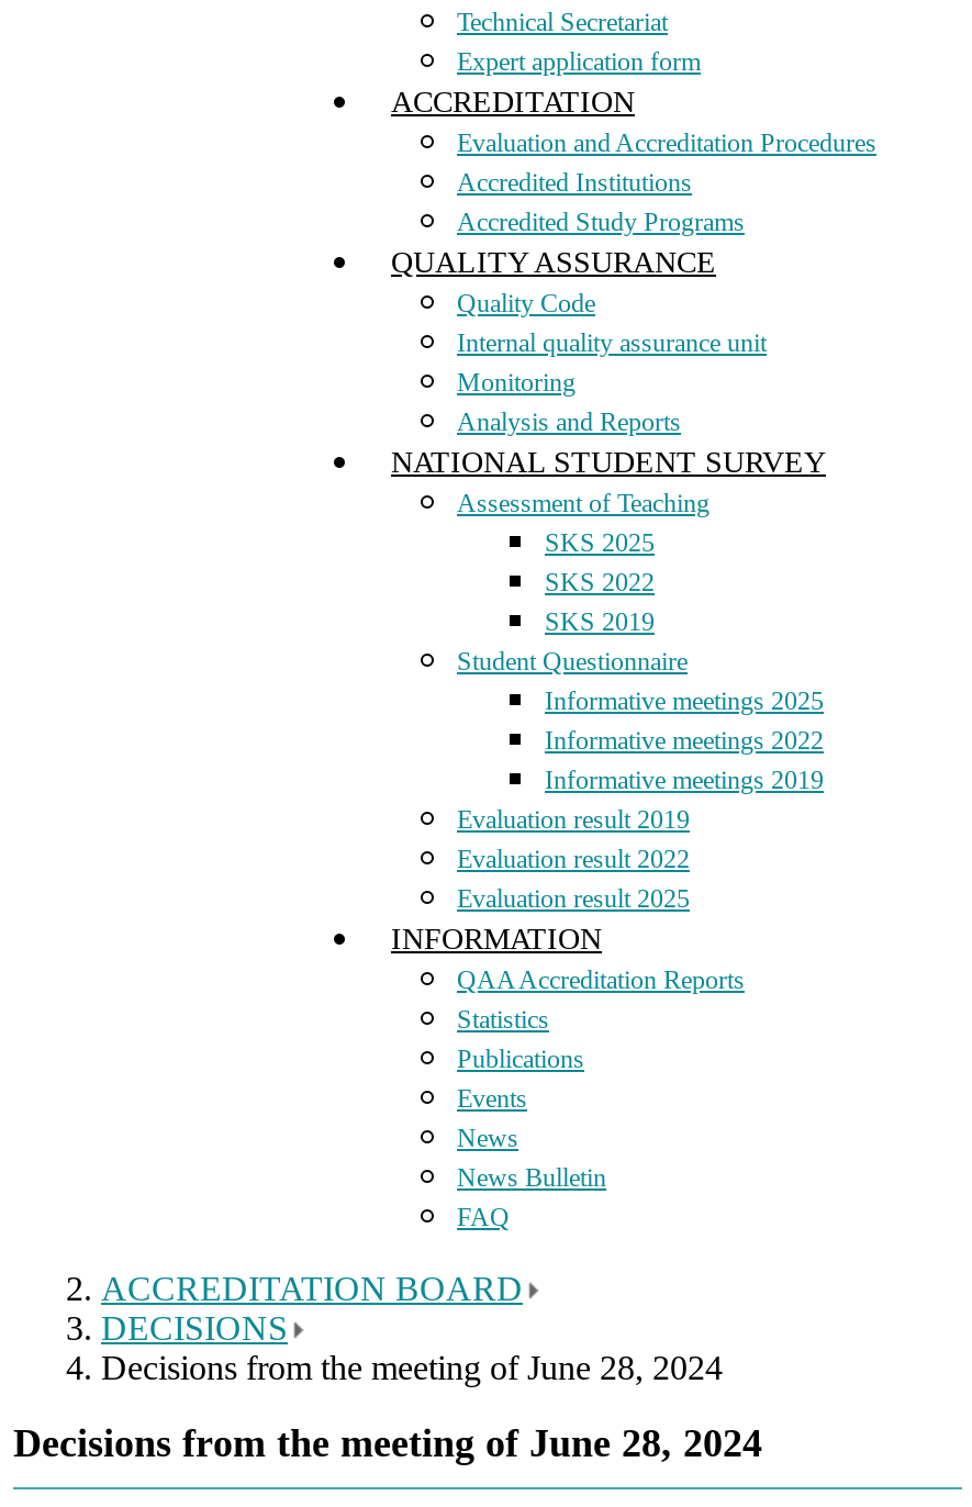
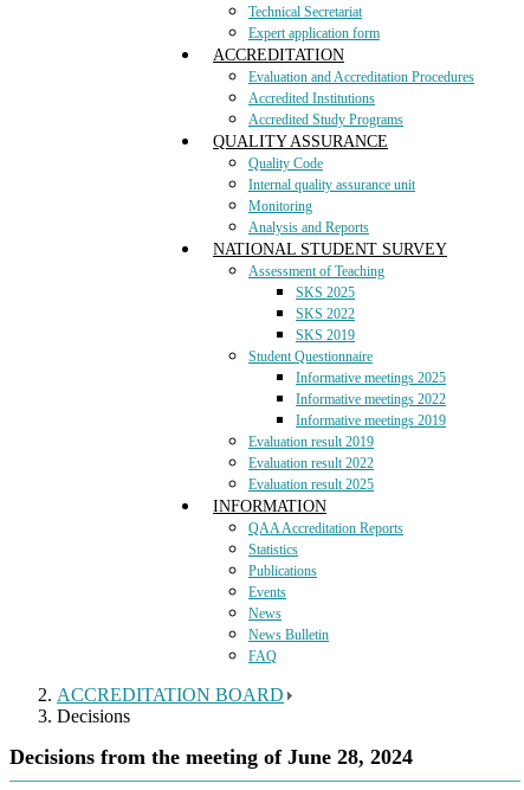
[101,1309,723,1386] DECISIONS | Decisions from the meeting of June 28, 2024 -> [57,706,130,726] Decisions

